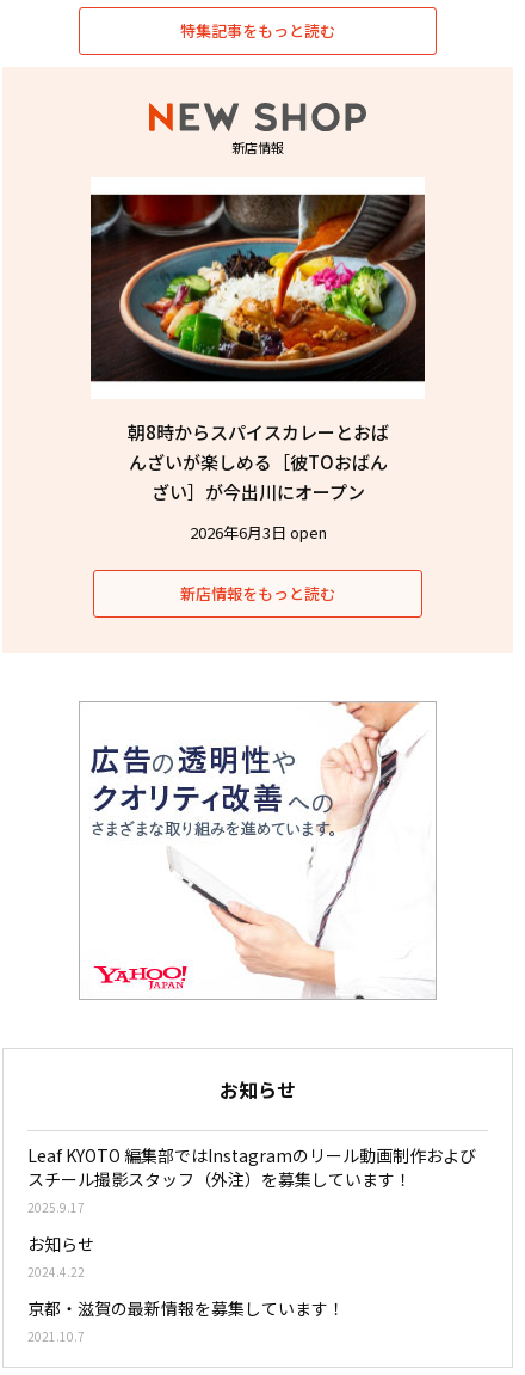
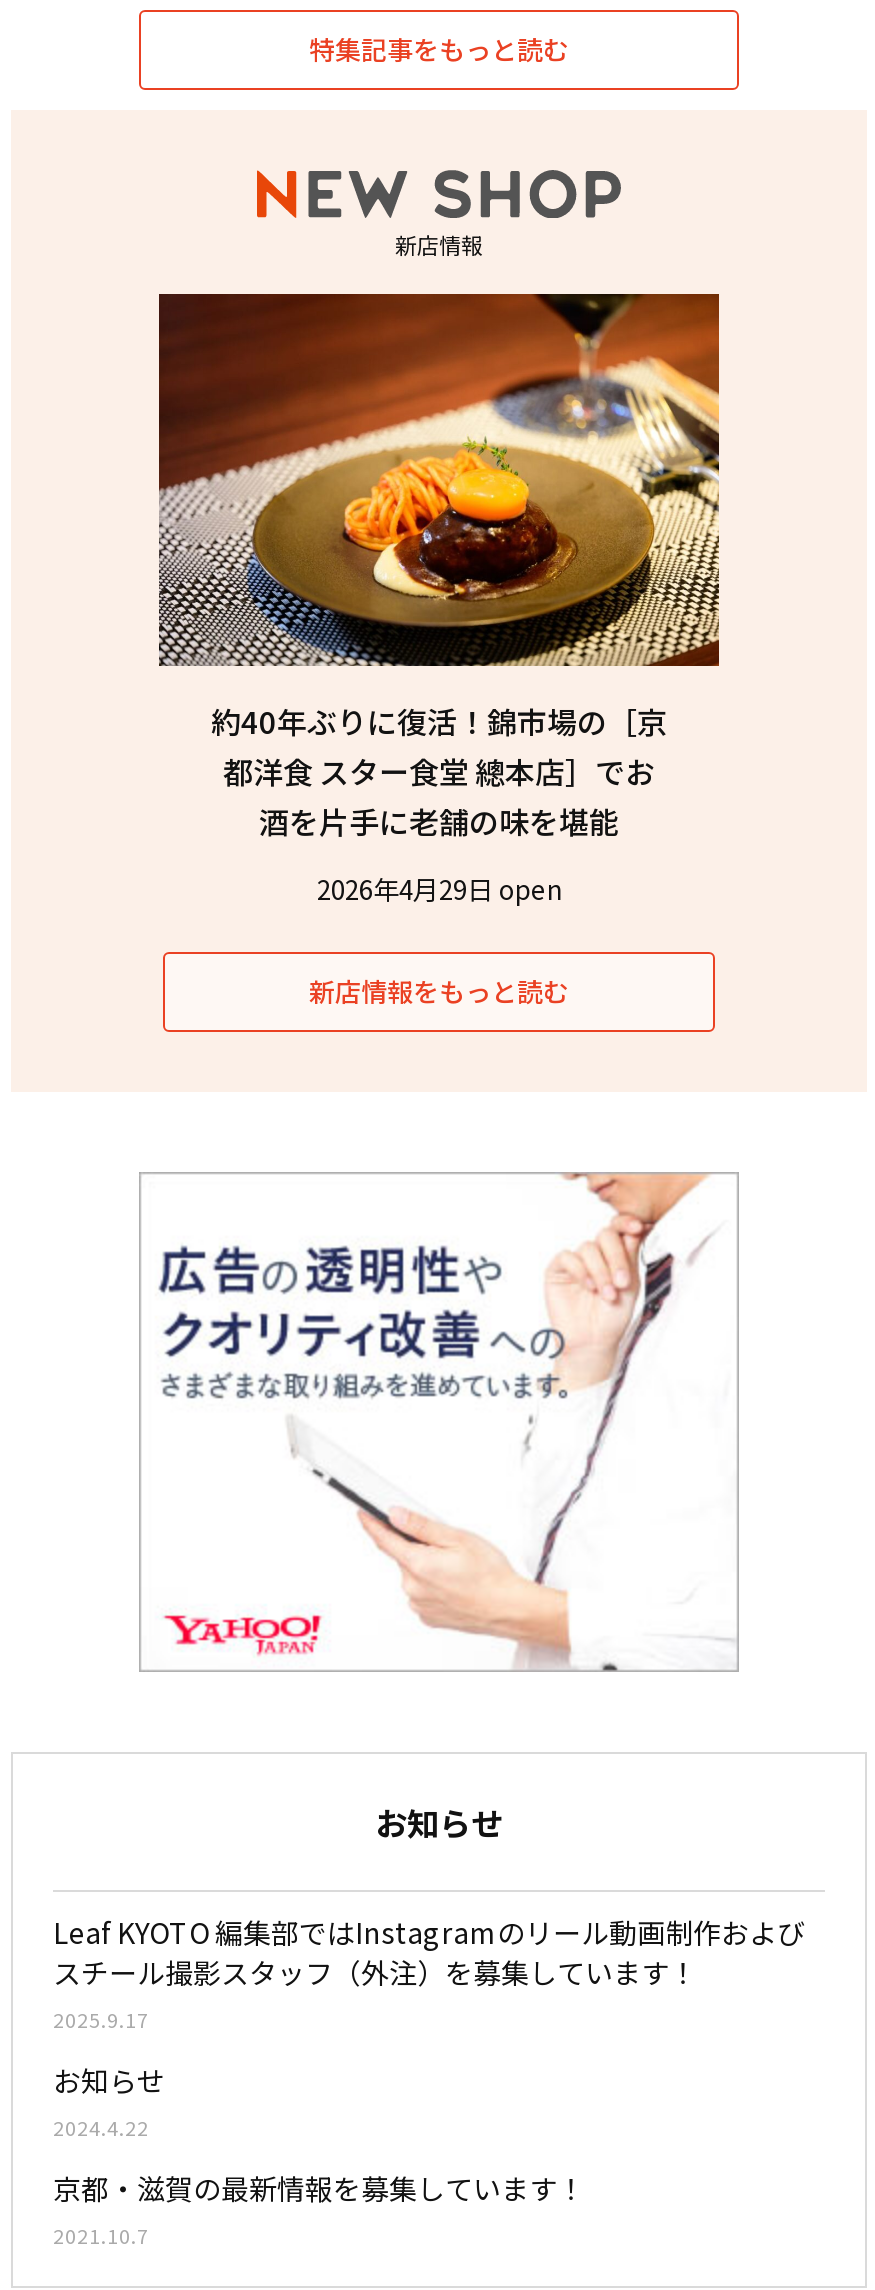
[89,177,426,504] [image] | 朝8時からスパイスカレーとおば | んざいが楽しめる［彼TOおばん | ざい］が今出川にオープン -> [157,292,721,842] [image] | 約40年ぶりに復活！錦市場の［京 | 都洋食 スター食堂 總本店］でお | 酒を片手に老舗の味を堪能
[189,521,326,544] 2026年6月3日 open -> [317,870,561,908] 2026年4月29日 open

